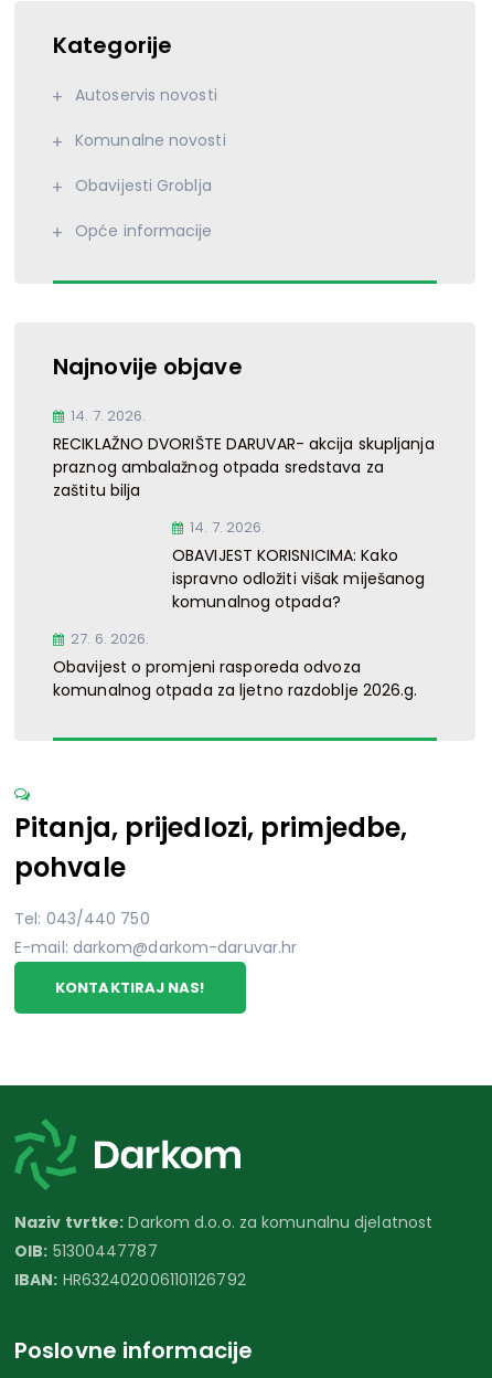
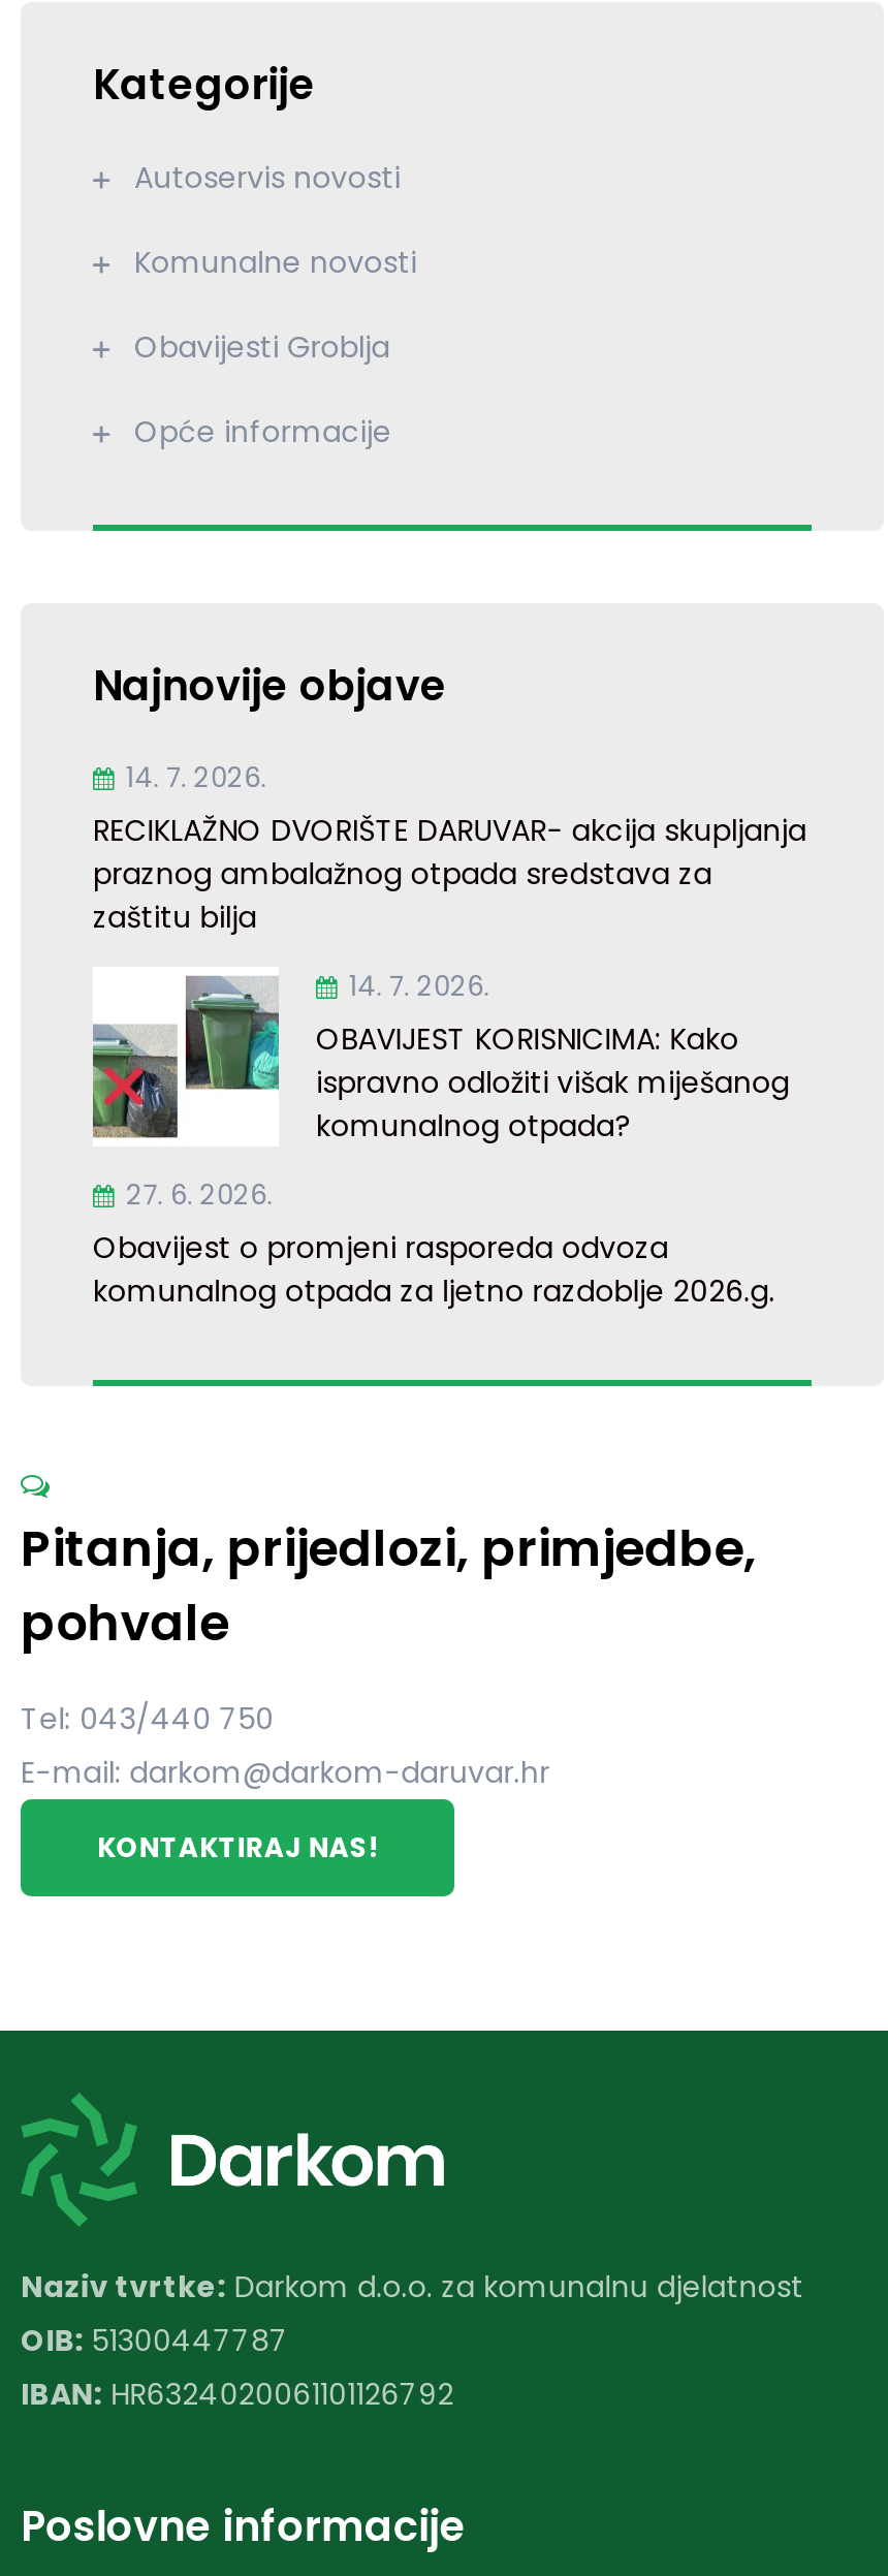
none -> [91,975,281,1138] [image]

